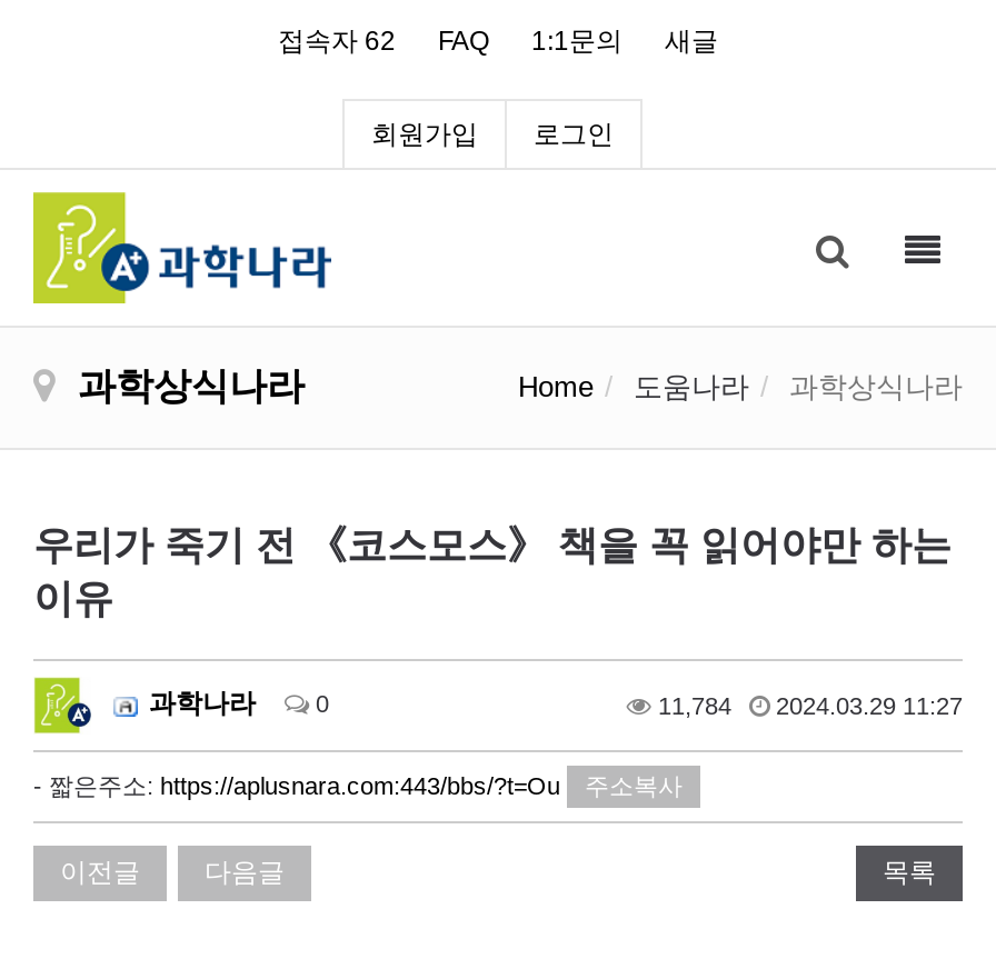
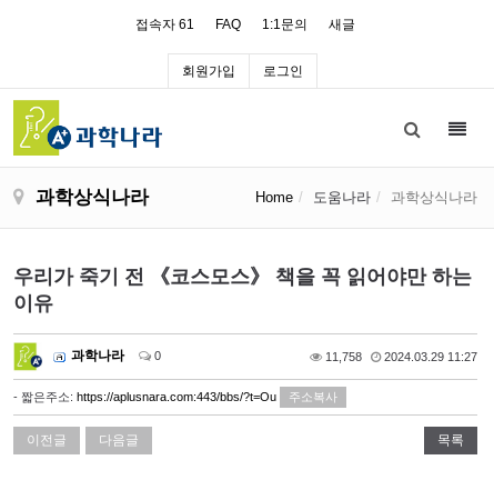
[278,26,718,57] 접속자 62 FAQ 1:1문의 새글 -> [135,17,355,32] 접속자 61 FAQ 1:1문의 새글
[651,692,963,719] 11,784 2024.03.29 11:27 -> [322,350,477,363] 11,758 2024.03.29 11:27

